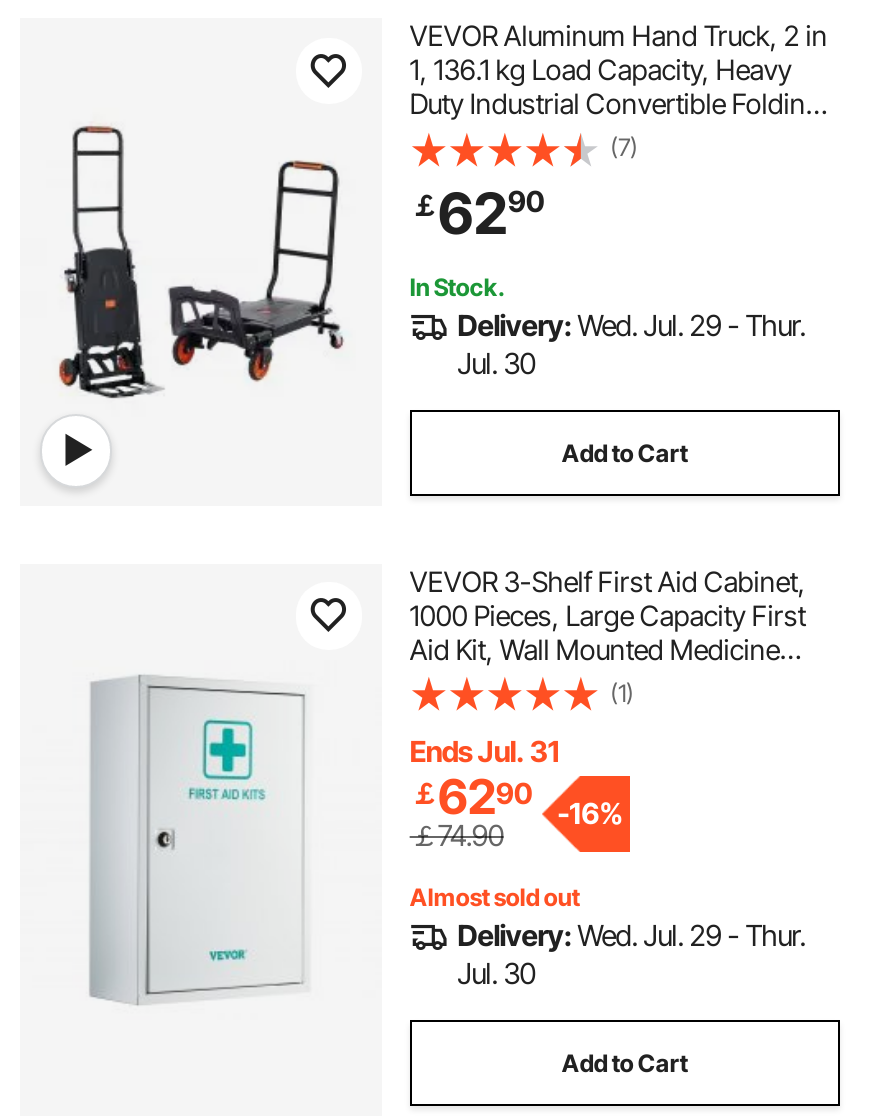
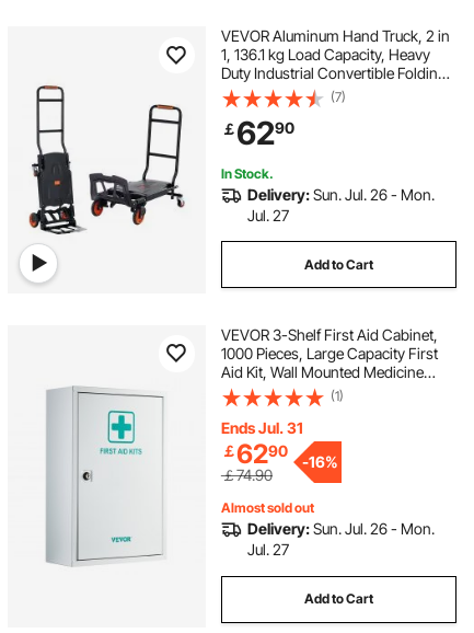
[457,308,805,342] Delivery: Wed. Jul. 29 - Thur. -> [247,185,434,204] Delivery: Sun. Jul. 26 - Mon.
[457,346,535,380] Jul. 30 -> [247,206,289,225] Jul. 27
[457,919,805,953] Delivery: Wed. Jul. 29 - Thur. -> [247,519,434,538] Delivery: Sun. Jul. 26 - Mon.
[457,957,535,991] Jul. 30 -> [247,540,289,559] Jul. 27

